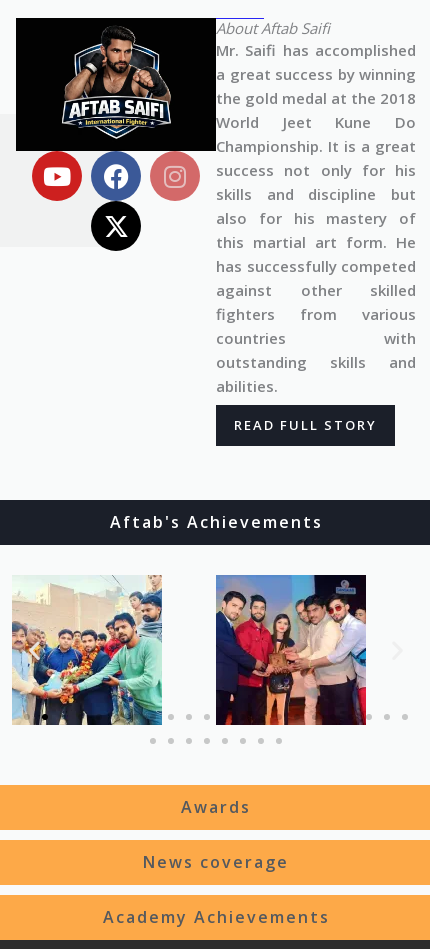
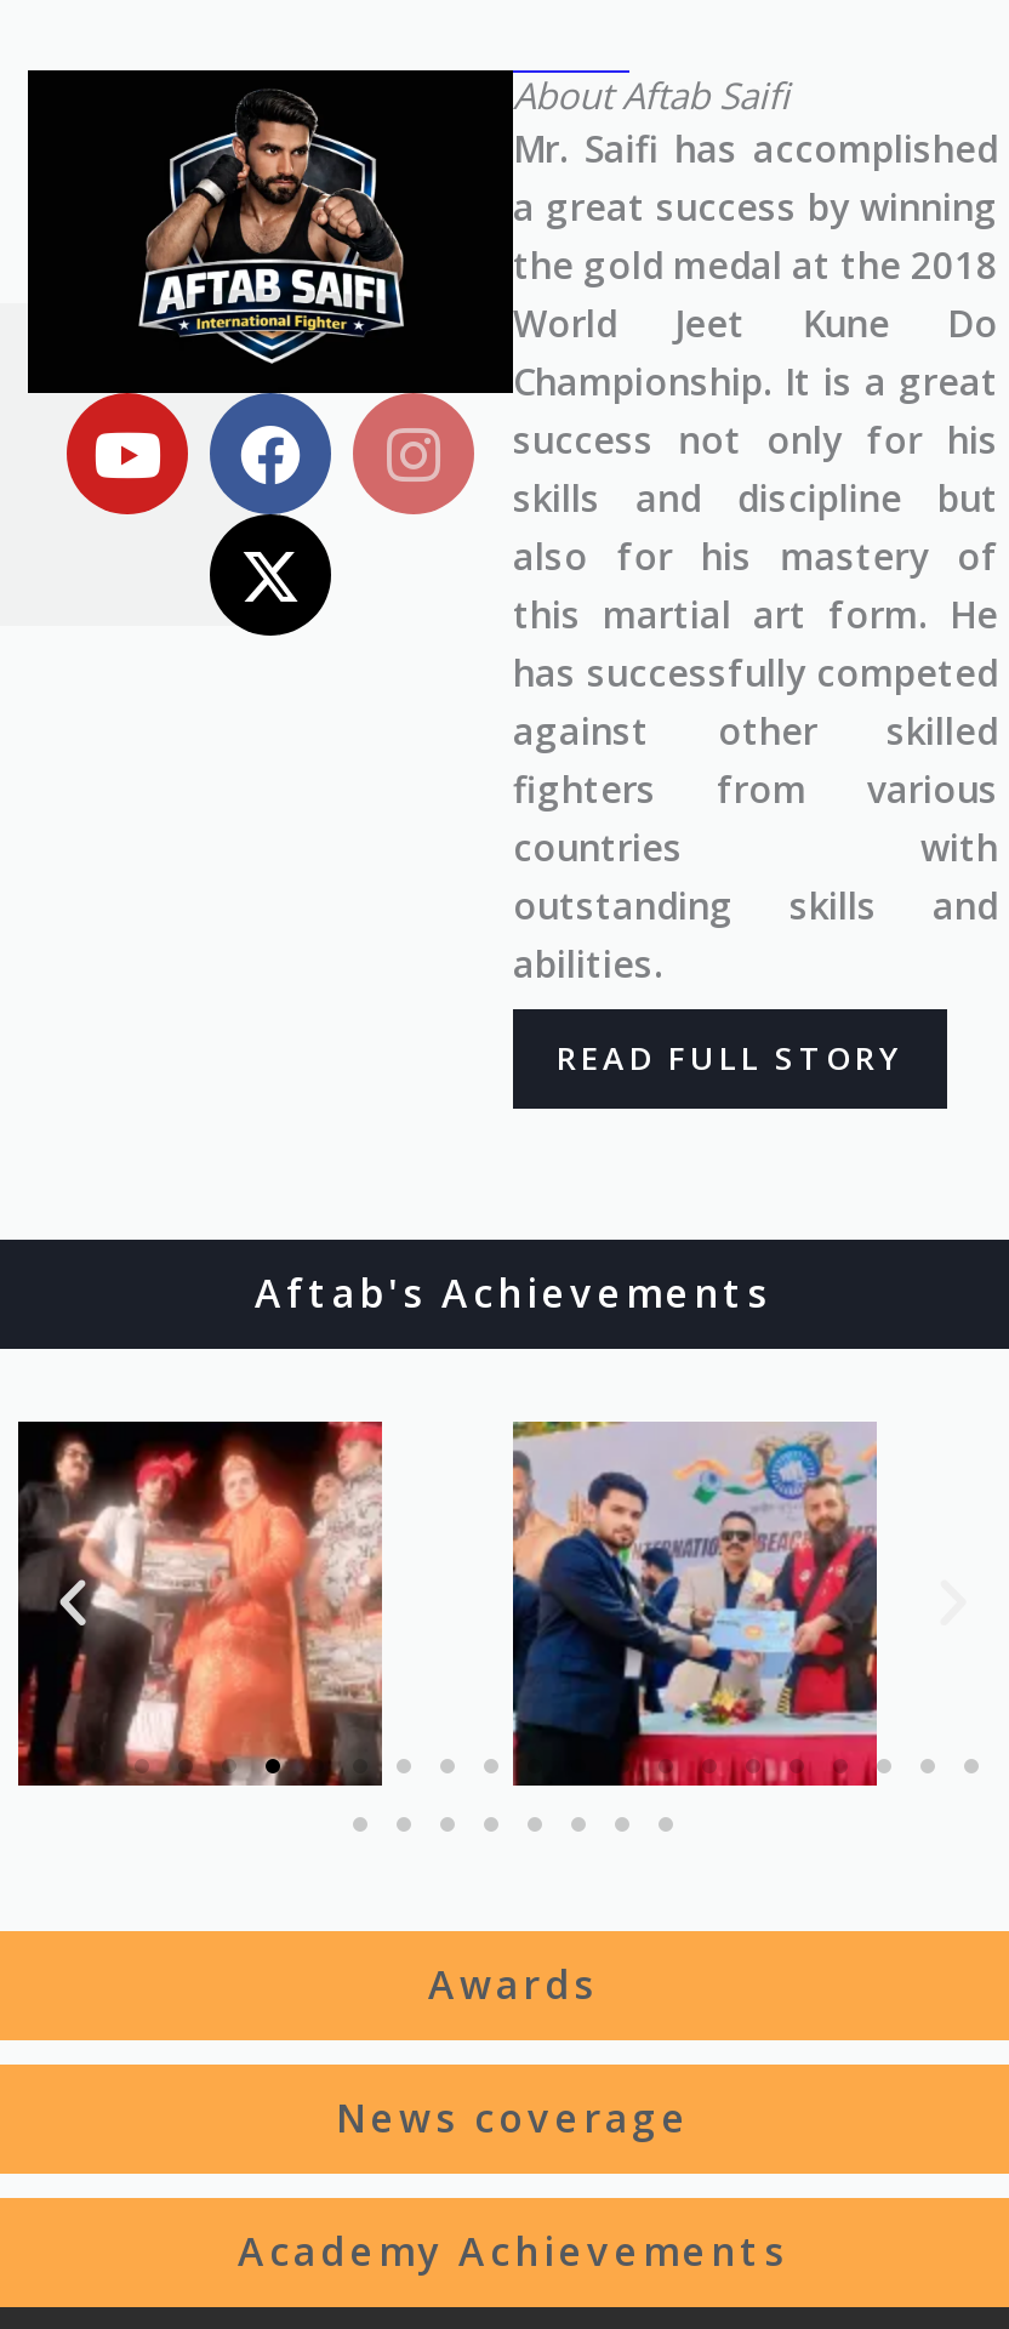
[11,575,163,726] [image] -> [16,1419,384,1788] [image]
[215,574,367,726] [image] -> [511,1419,879,1788] [image]

